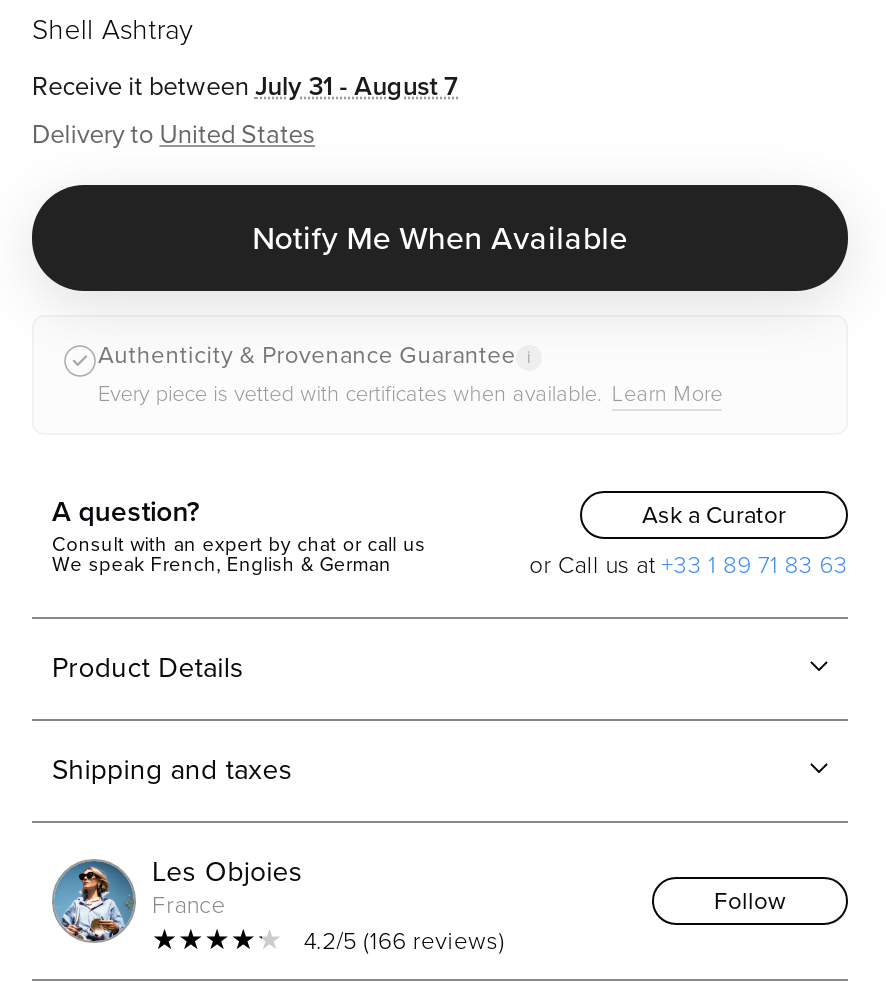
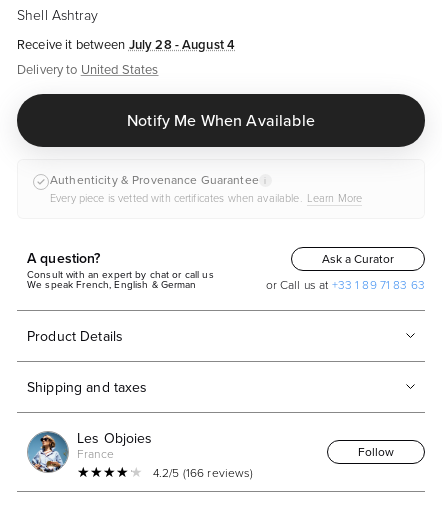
[32,66,458,104] Receive it between July 31 - August 7 -> [17,35,235,54] Receive it between July 28 - August 4

